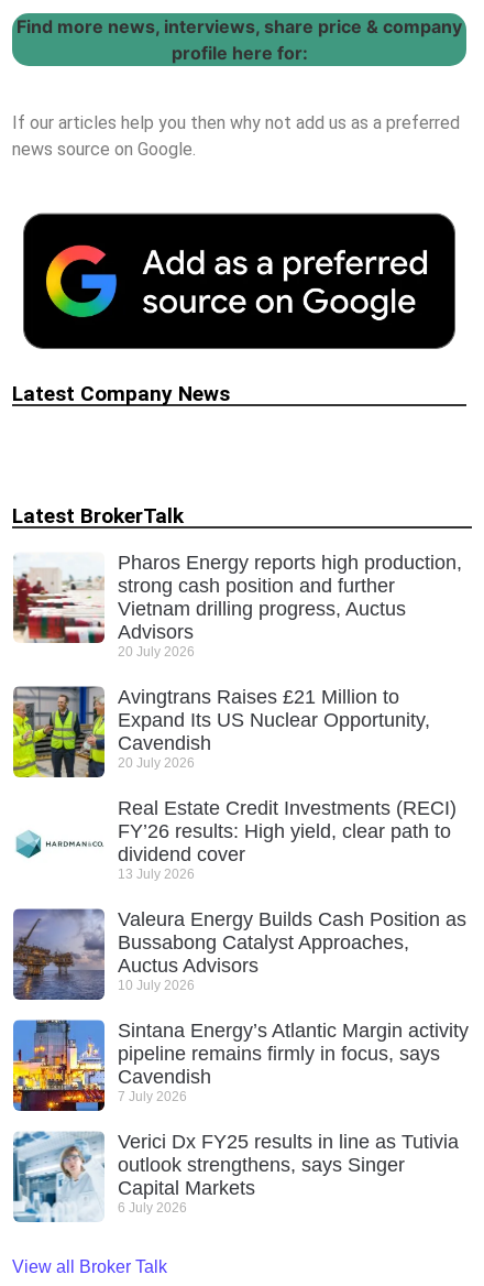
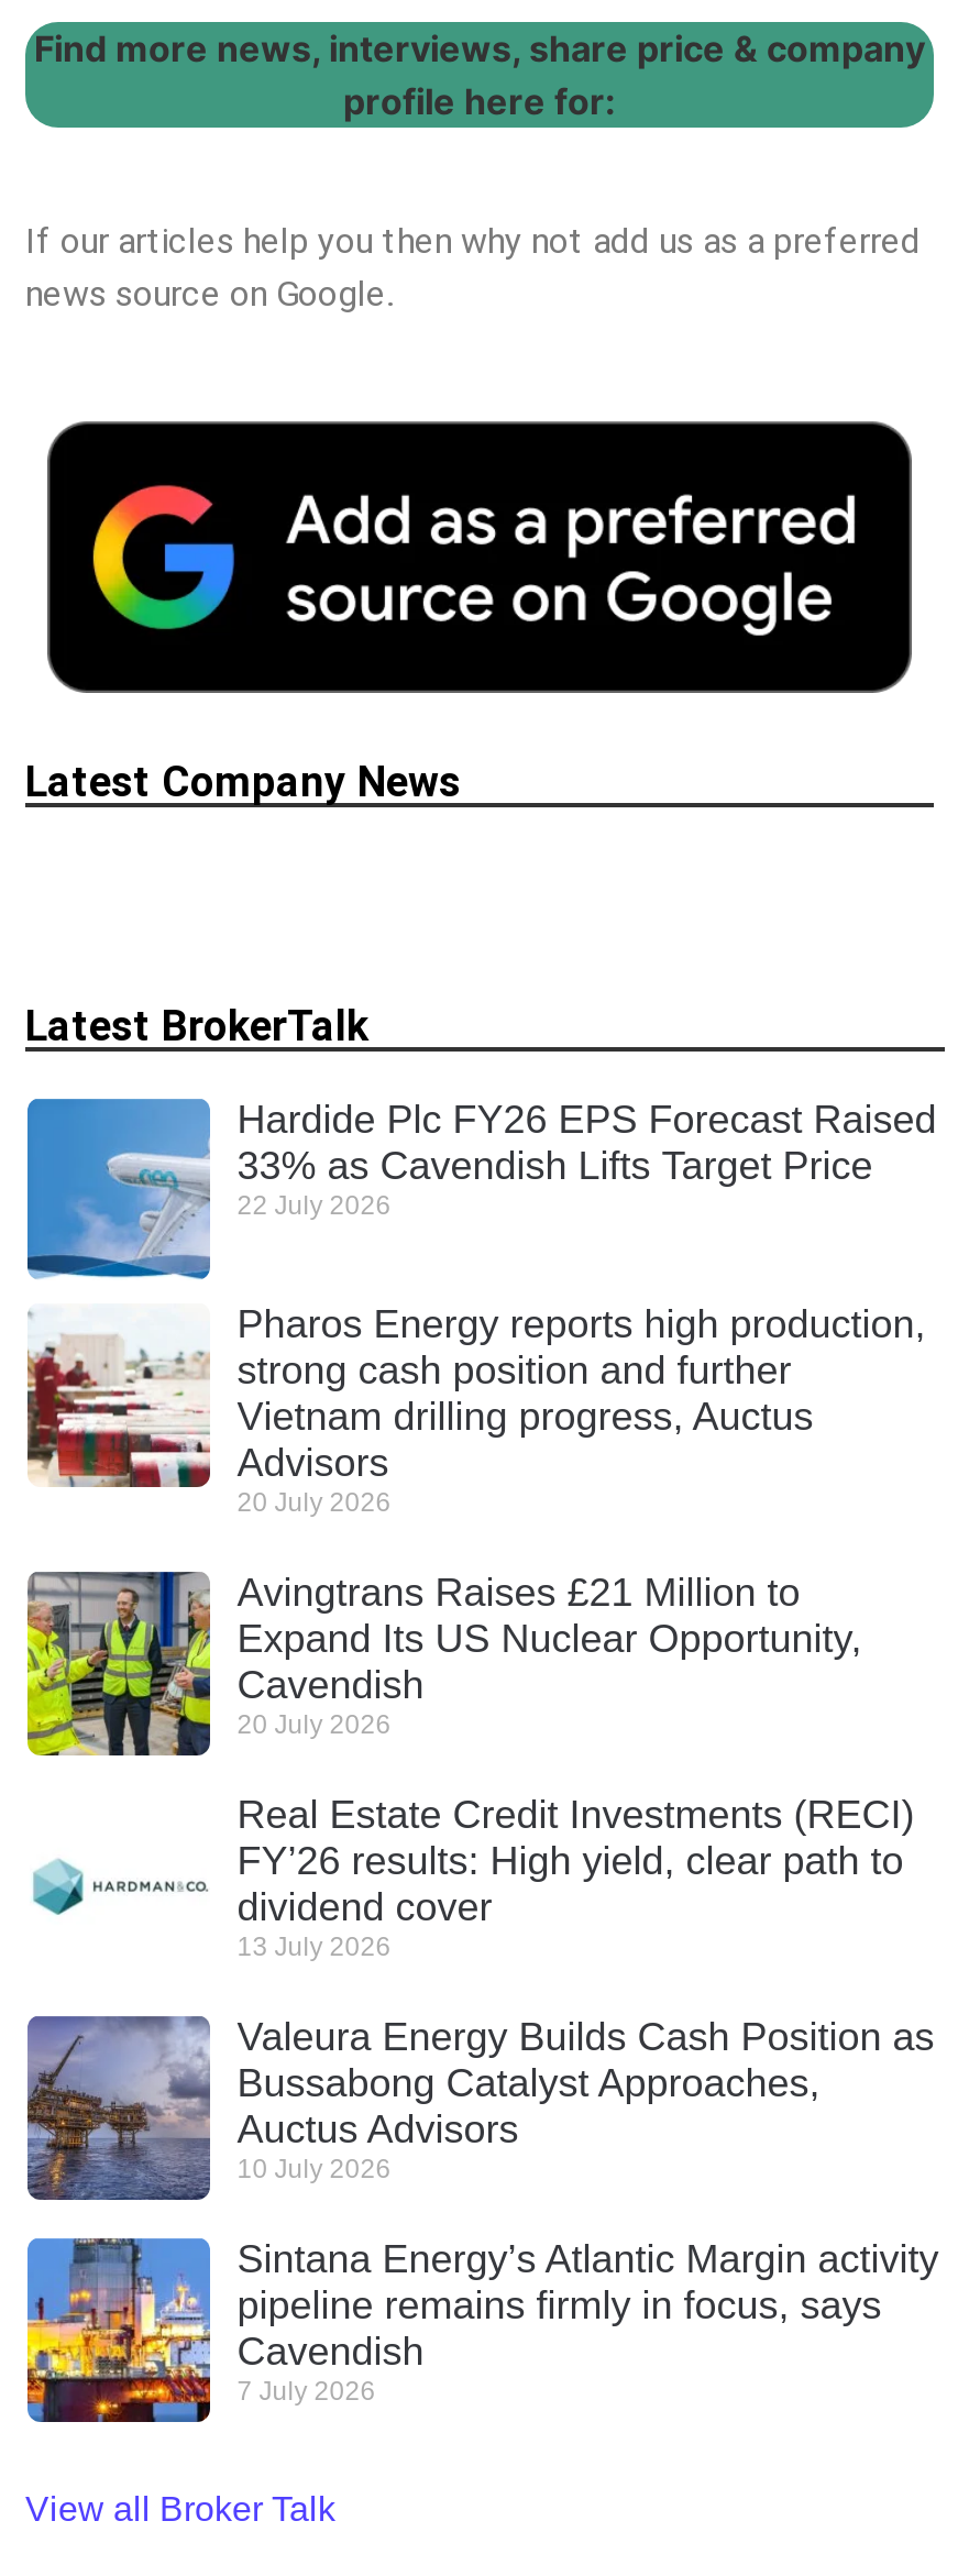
none -> [25,1098,936,1280] [image] | Hardide Plc FY26 EPS Forecast Raised | 33% as Cavendish Lifts Target Price | 22 July 2026
moved [11,552,469,1105] -> [23,1303,939,2408]: [image] | Pharos Energy reports high production, | strong cash position and further | ... | Cavendish | 7 July 2026
[12,1131,459,1223] [image] | Verici Dx FY25 results in line as Tutivia | outlook strengthens, says Singer | Capital Markets | 6 July 2026 -> none

